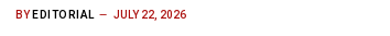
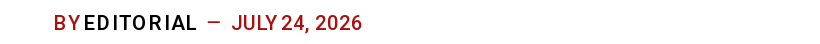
[15,9,186,21] BY EDITORIAL JULY 22, 2026 -> [54,13,363,35] BY EDITORIAL JULY 24, 2026

